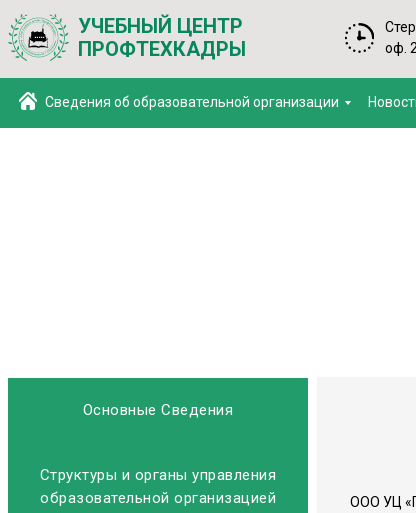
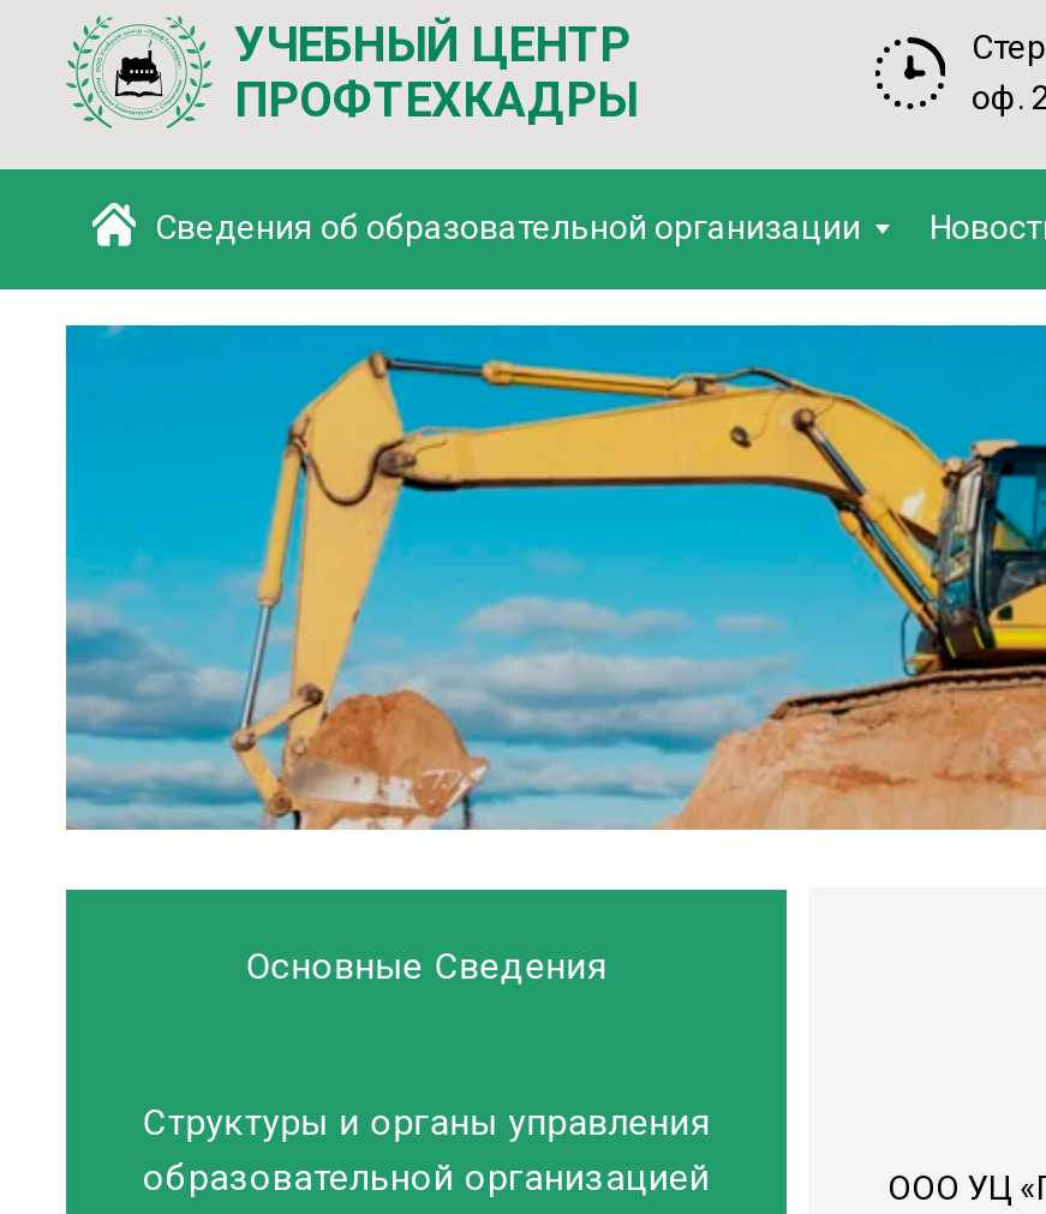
none -> [64,323,1039,832] [image]

